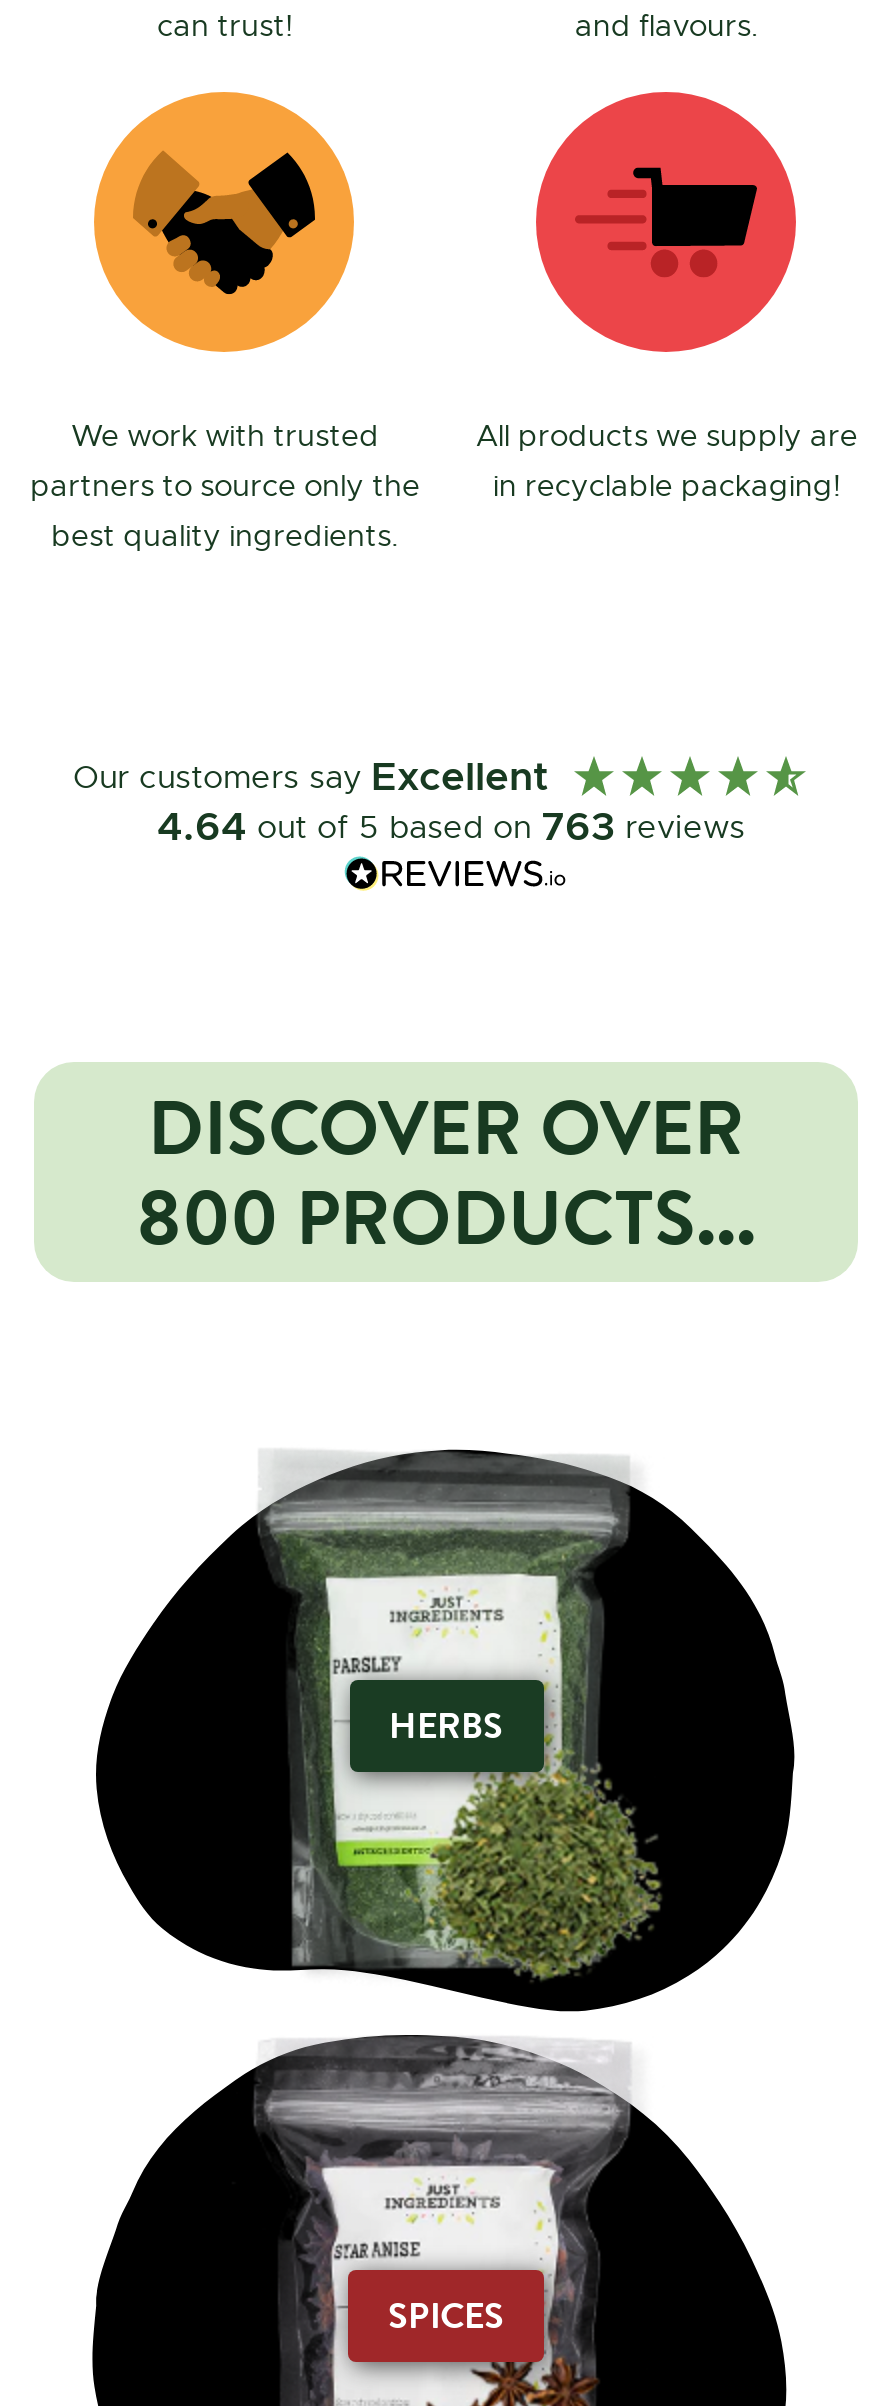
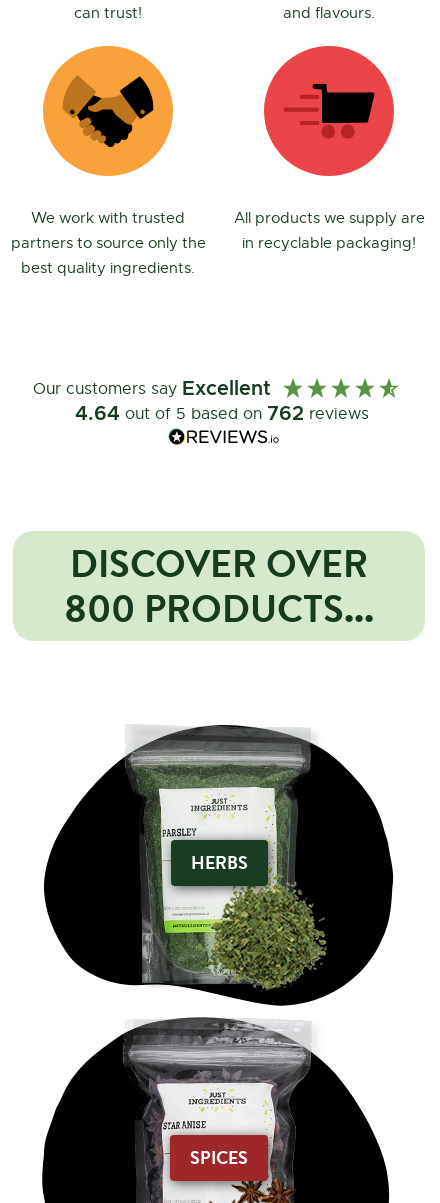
[157,803,745,853] 4.64 out of 5 based on 763 reviews -> [74,401,368,426] 4.64 out of 5 based on 762 reviews

